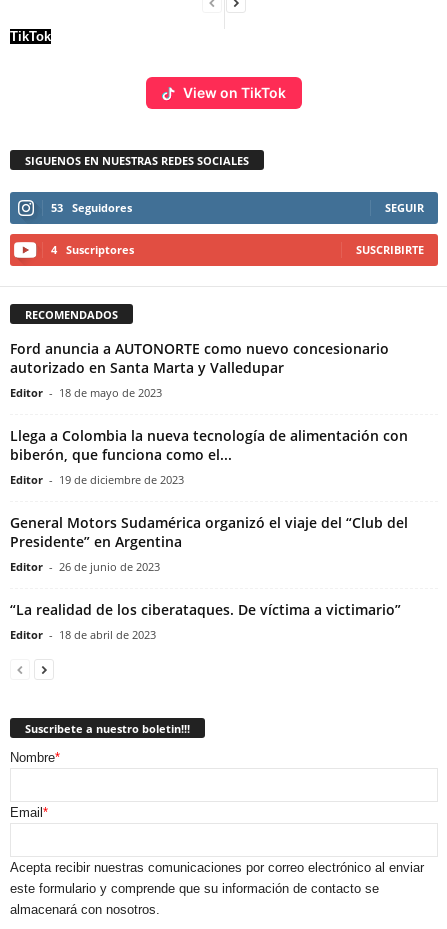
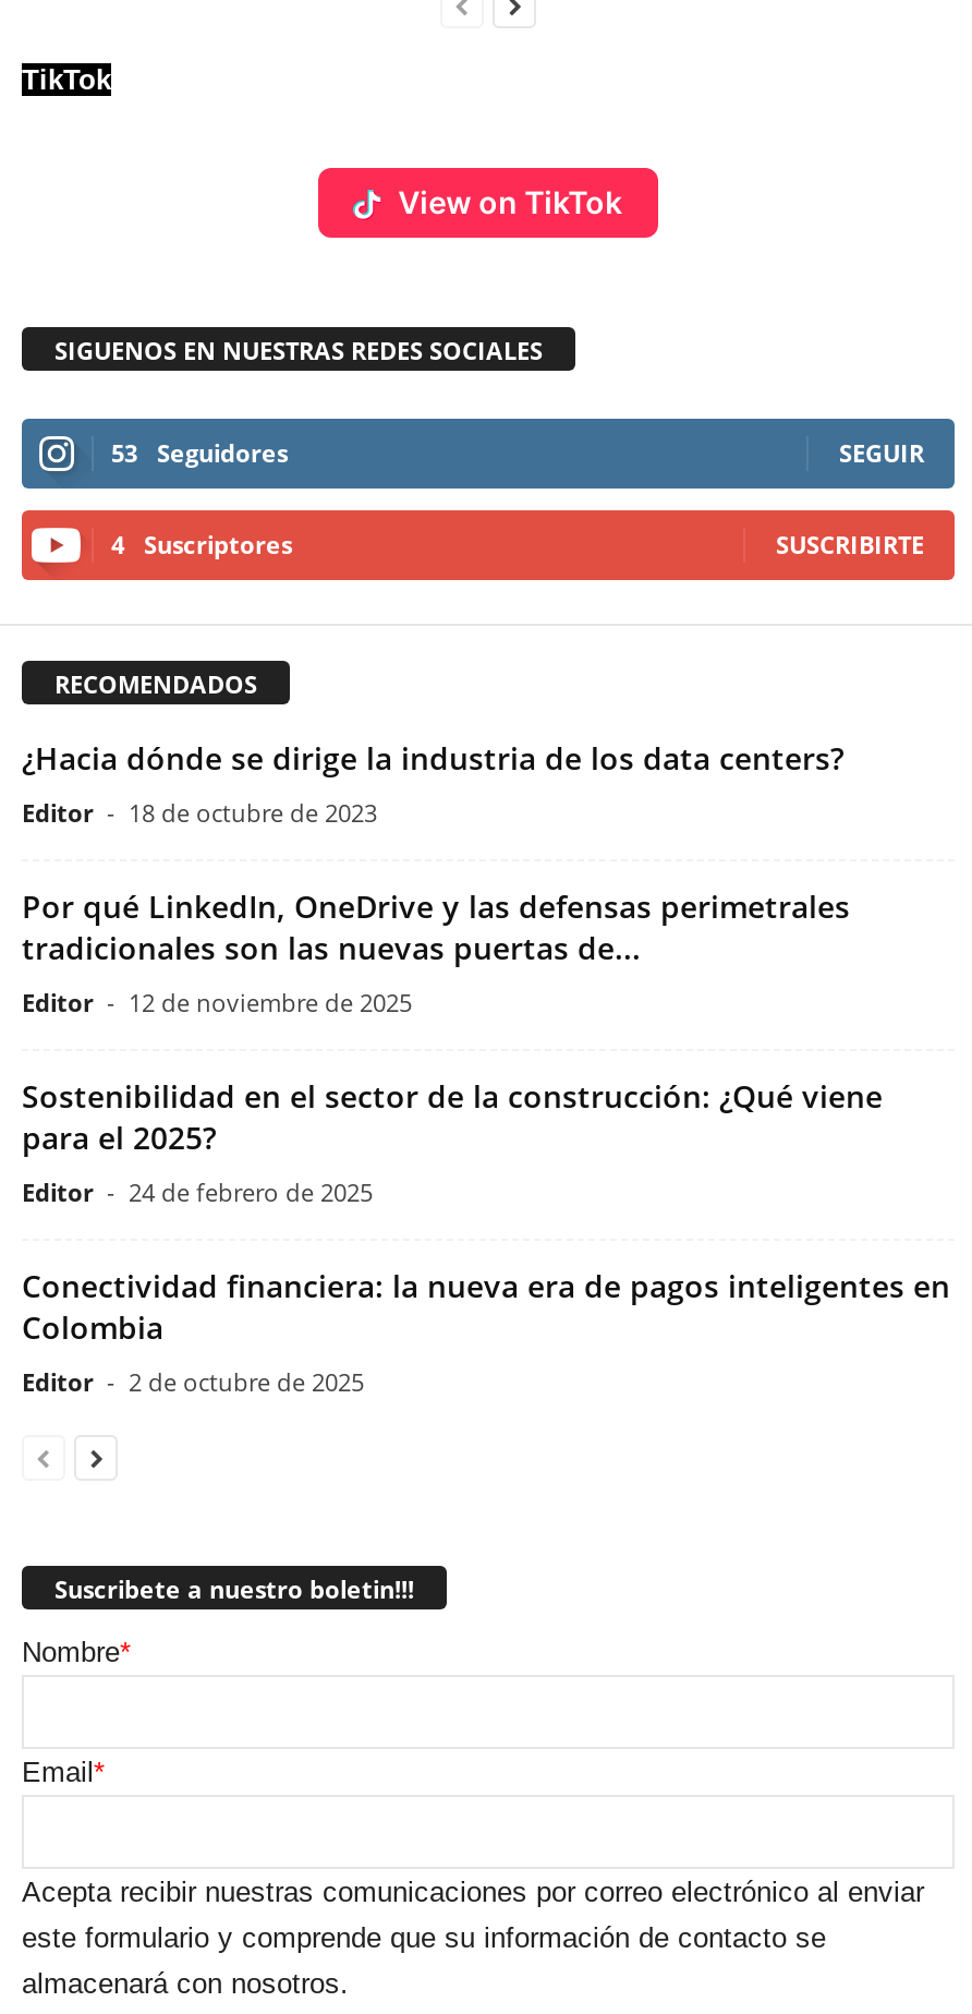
[10,338,389,399] Ford anuncia a AUTONORTE como nuevo concesionario | autorizado en Santa Marta y Valledupar | Editor - 18 de mayo de 2023 -> [22,738,843,830] ¿Hacia dónde se dirige la industria de los data centers? | Editor - 18 de octubre de 2023
[10,425,408,486] Llega a Colombia la nueva tecnología de alimentación con | biberón, que funciona como el... | Editor - 19 de diciembre de 2023 -> [22,887,850,1020] Por qué LinkedIn, OneDrive y las defensas perimetrales | tradicionales son las nuevas puertas de... | Editor - 12 de noviembre de 2025
[10,512,408,573] General Motors Sudamérica organizó el viaje del “Club del | Presidente” en Argentina | Editor - 26 de junio de 2023 -> [22,1076,883,1209] Sostenibilidad en el sector de la construcción: ¿Qué viene | para el 2025? | Editor - 24 de febrero de 2025
[10,599,401,641] “La realidad de los ciberataques. De víctima a victimario” | Editor - 18 de abril de 2023 -> [22,1266,950,1399] Conectividad financiera: la nueva era de pagos inteligentes en | Colombia | Editor - 2 de octubre de 2025

